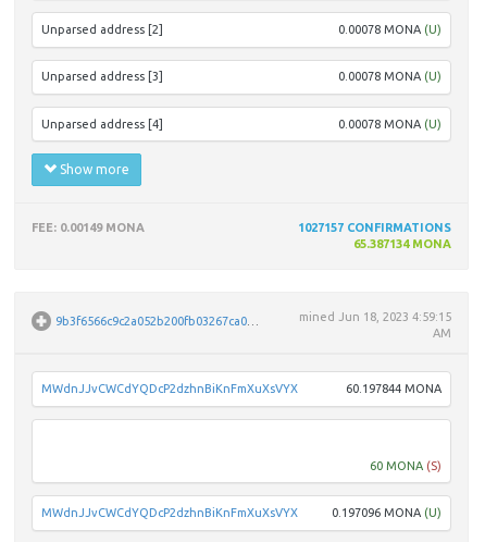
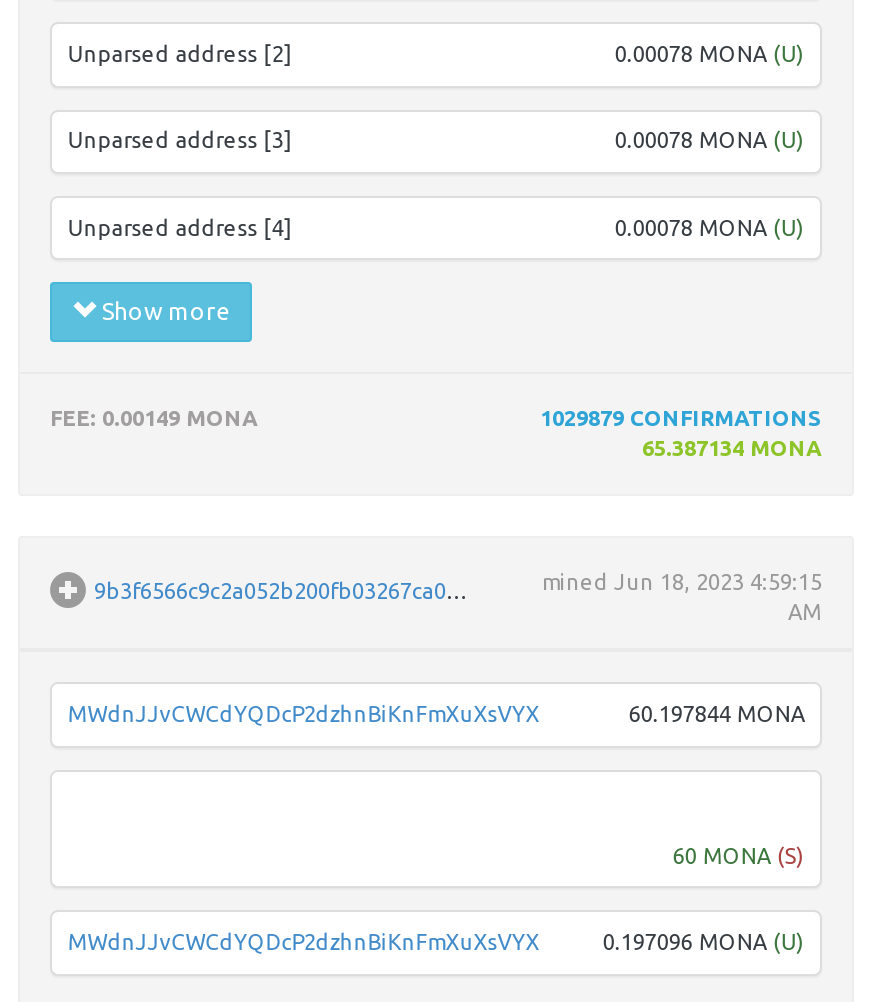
[298,221,451,234] 1027157 CONFIRMATIONS -> [540,406,822,430] 1029879 CONFIRMATIONS

